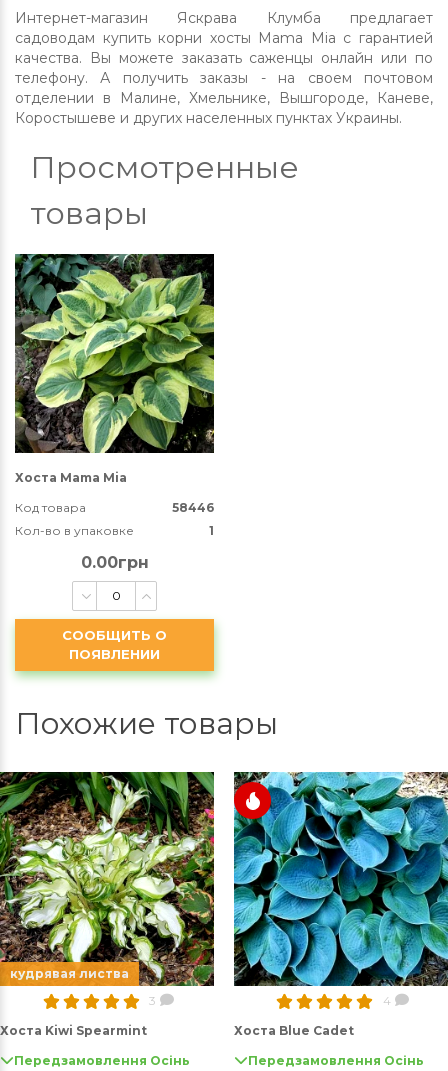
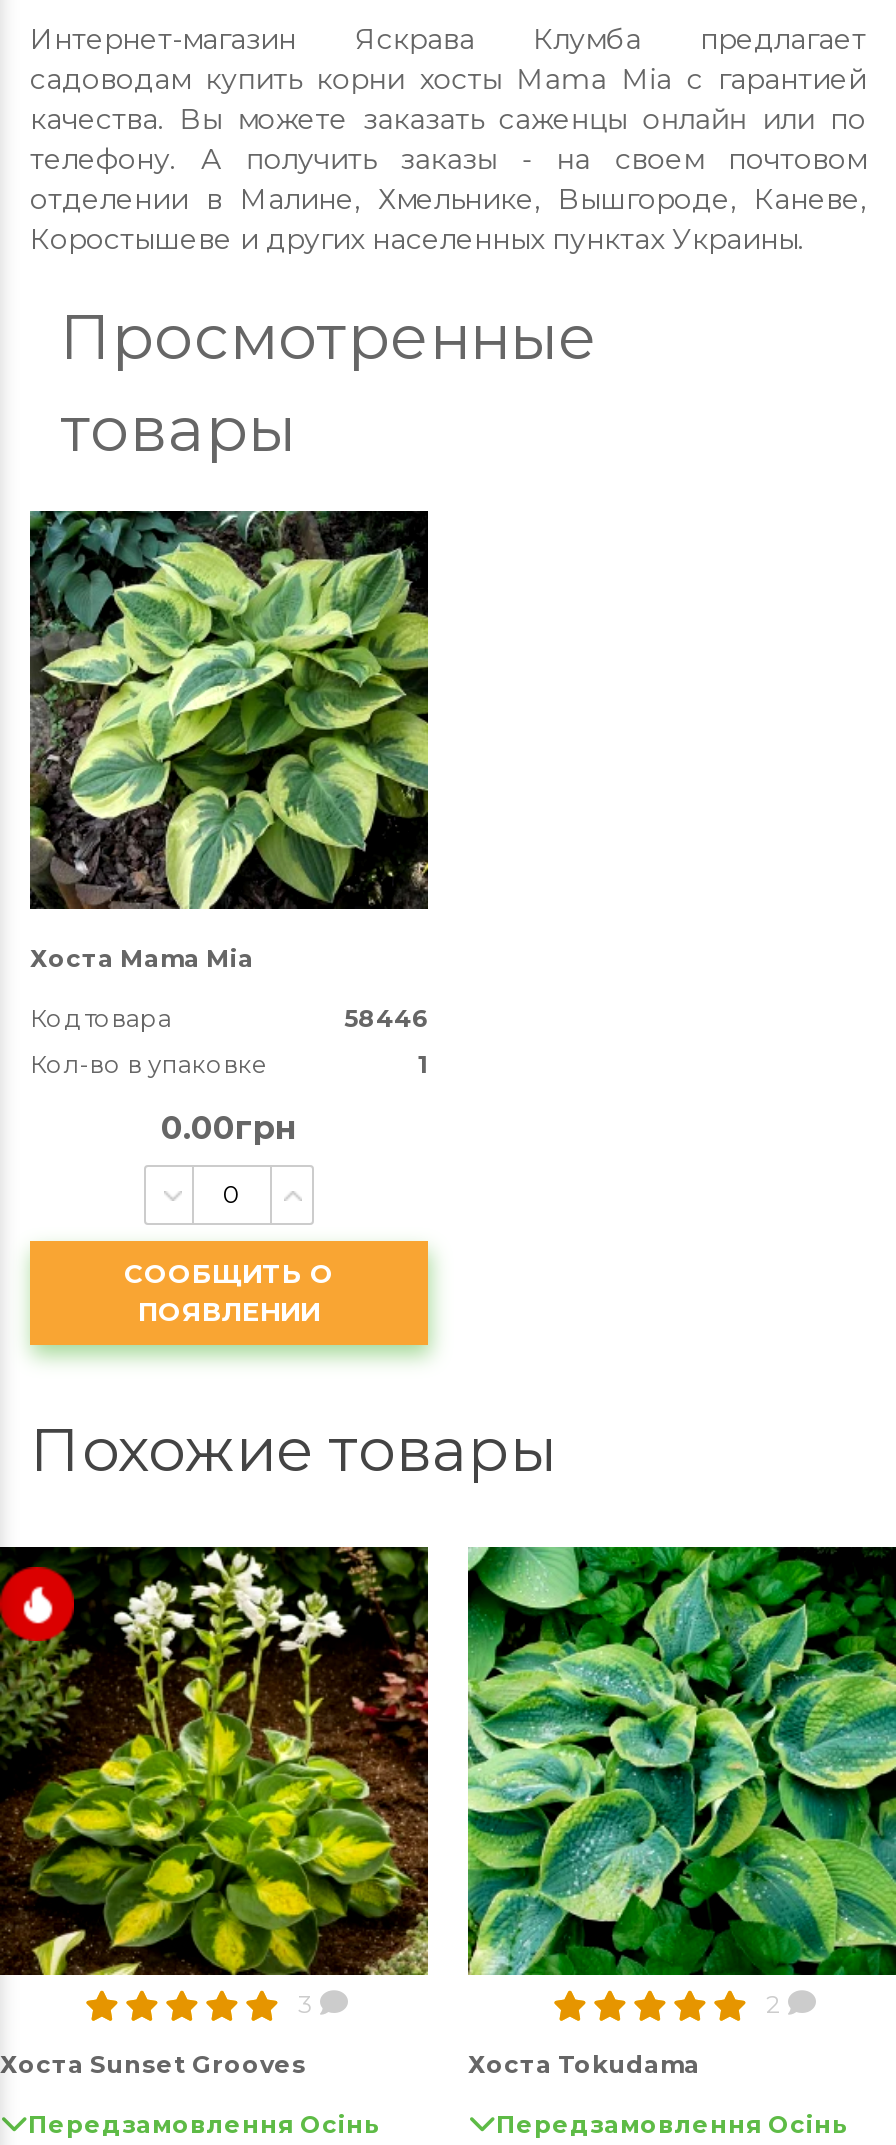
[0,771,215,1038] [image] | Хоста Kiwi Spearmint -> [0,1545,430,2079] [image] | Хоста Sunset Grooves
[233,771,445,1008] [image] | 4 -> [466,1545,890,2019] [image] | 2
[10,966,129,981] кудрявая листва -> none
[234,1023,354,1038] Хоста Blue Cadet -> [468,2049,700,2079] Хоста Tokudama

